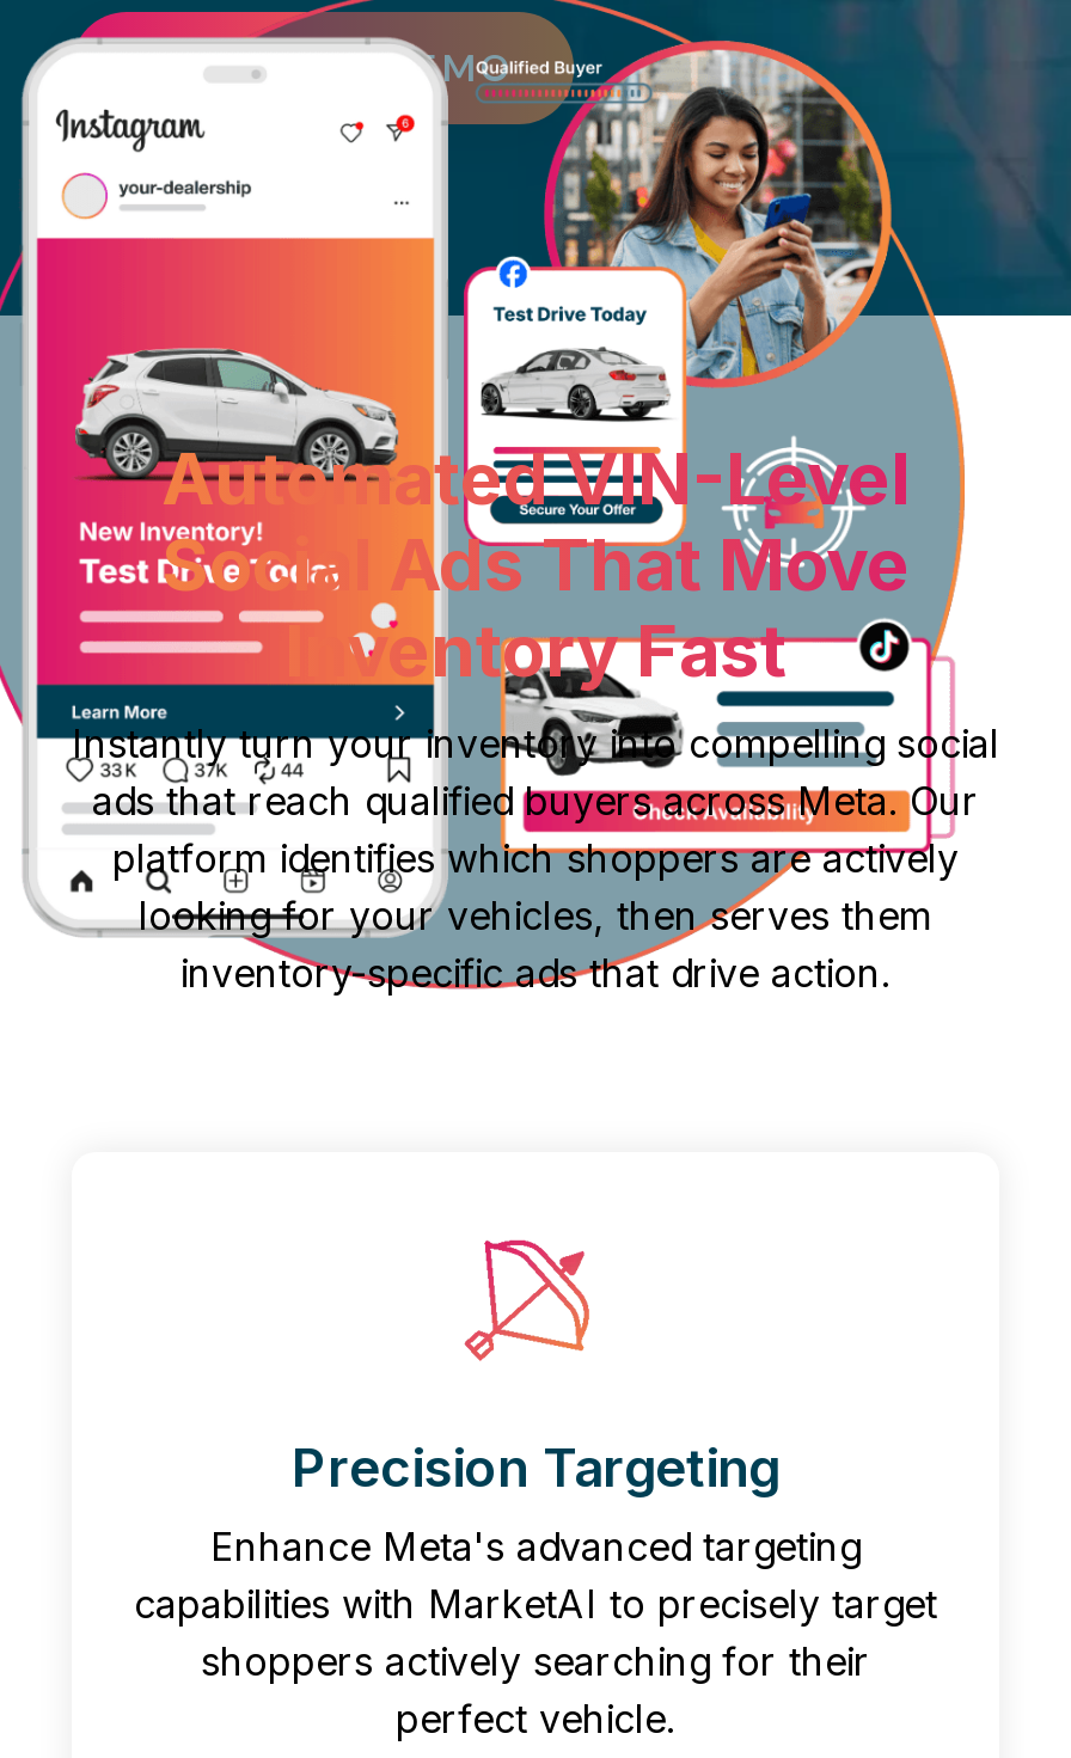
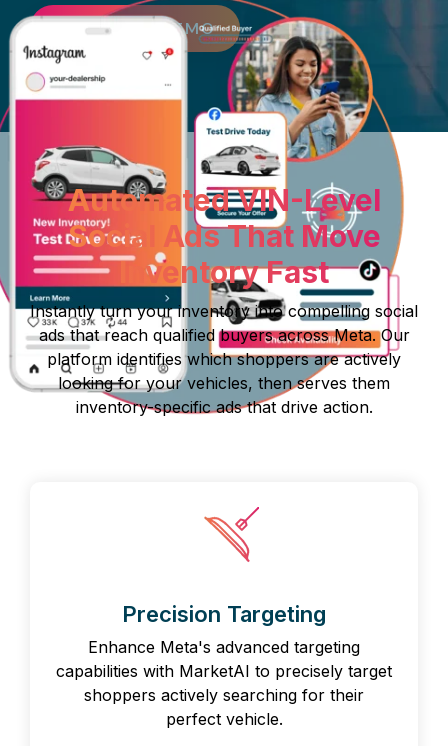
[464,1214,617,1362] [image] -> [195,506,260,568] [image]

